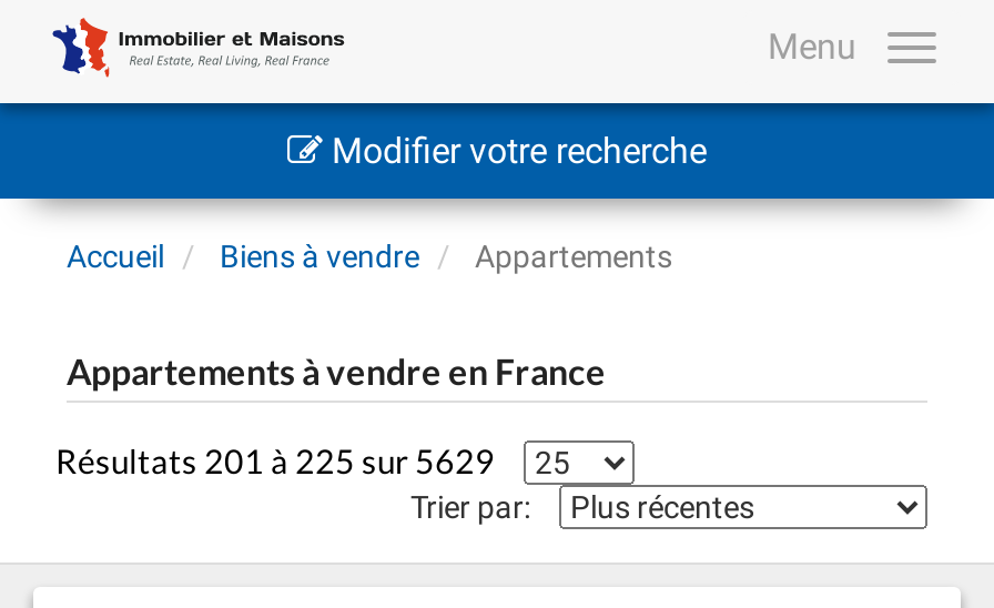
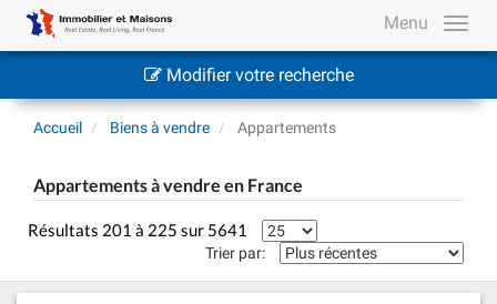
[55,440,495,480] Résultats 201 à 225 sur 5629 -> [28,220,247,240] Résultats 201 à 225 sur 5641

